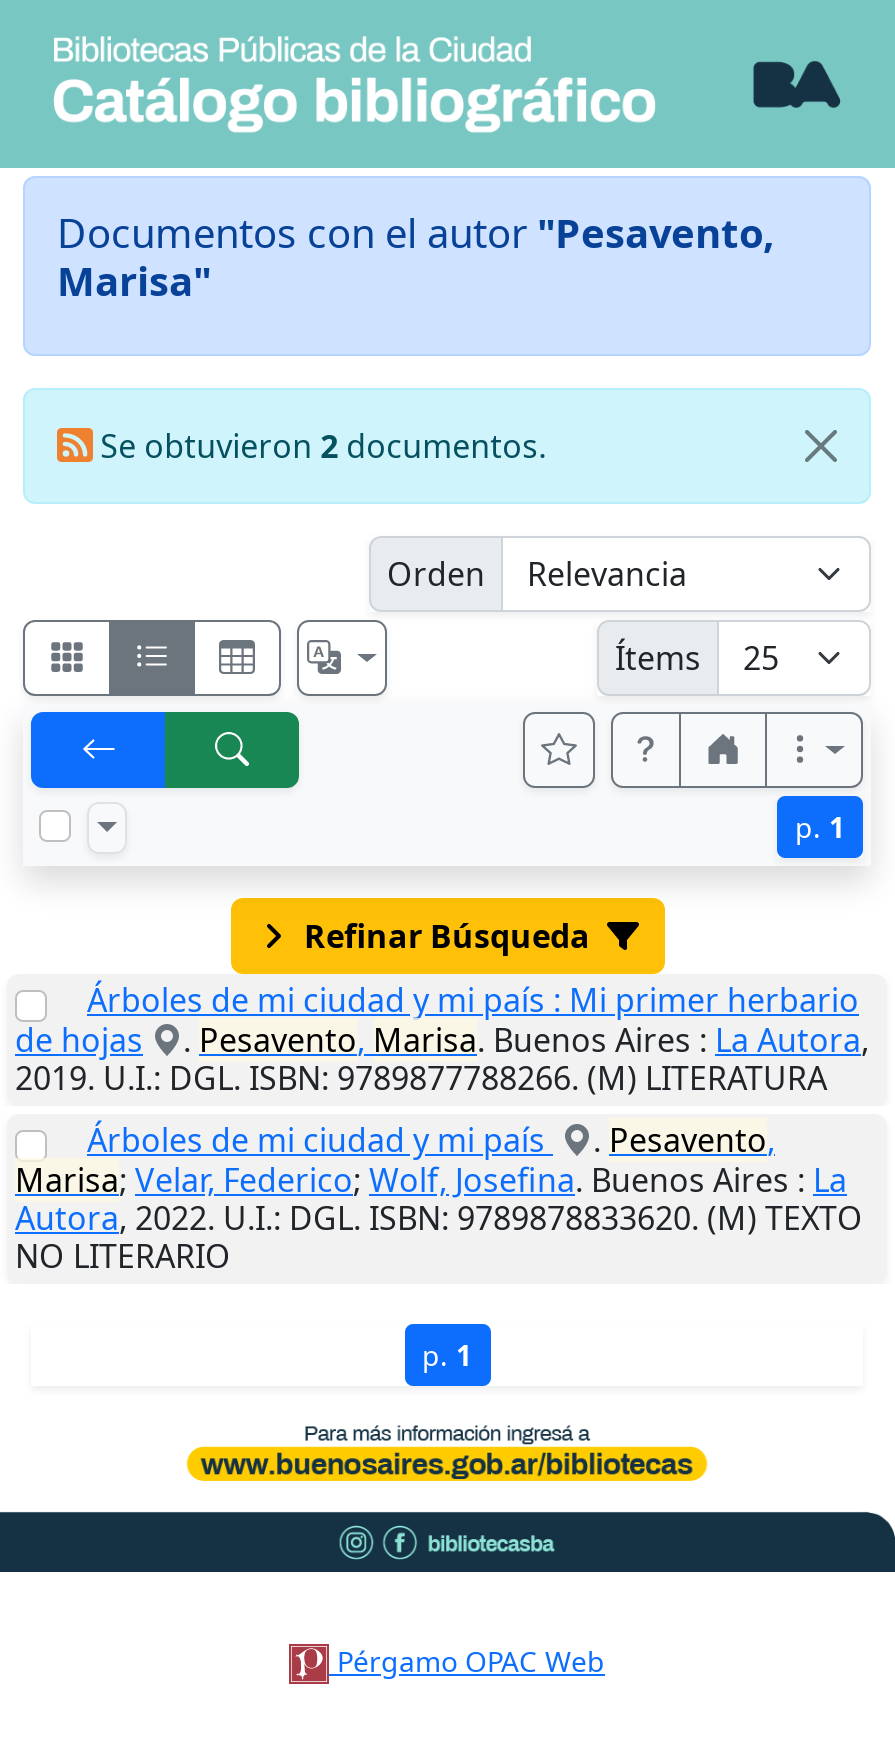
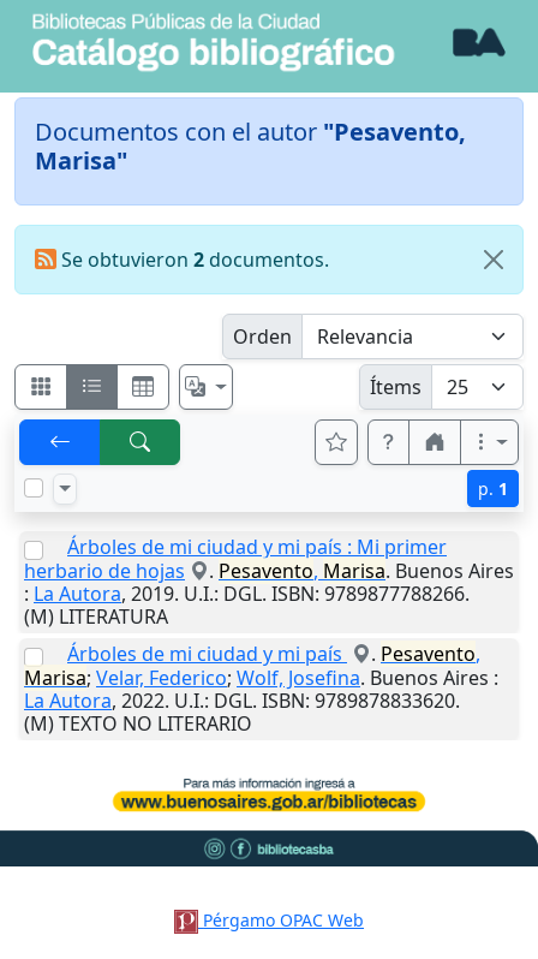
[15,915,869,1101] Refinar Búsqueda | Árboles de mi ciudad y mi país : Mi primer herbario | de hojas | . Pesavento, Marisa. Buenos Aires: La Autora, | 2019.U.I.: DGL. ISBN: 9789877788266. (M) LITERATURA -> [24,534,514,630] Árboles de mi ciudad y mi país : Mi primer | herbario de hojas | . Pesavento, Marisa. Buenos Aires | :La Autora,2019.U.I.: DGL. ISBN: 9789877788266. | (M) LITERATURA
[15,1159,863,1375] Marisa; Velar, Federico; Wolf, Josefina. Buenos Aires: La | Autora, 2022.U.I.: DGL. ISBN: 9789878833620. (M) TEXTO | NO LITERARIO | p. 1 -> [24,665,498,737] Marisa; Velar, Federico; Wolf, Josefina. Buenos Aires: | La Autora,2022.U.I.: DGL. ISBN: 9789878833620. | (M) TEXTO NO LITERARIO

